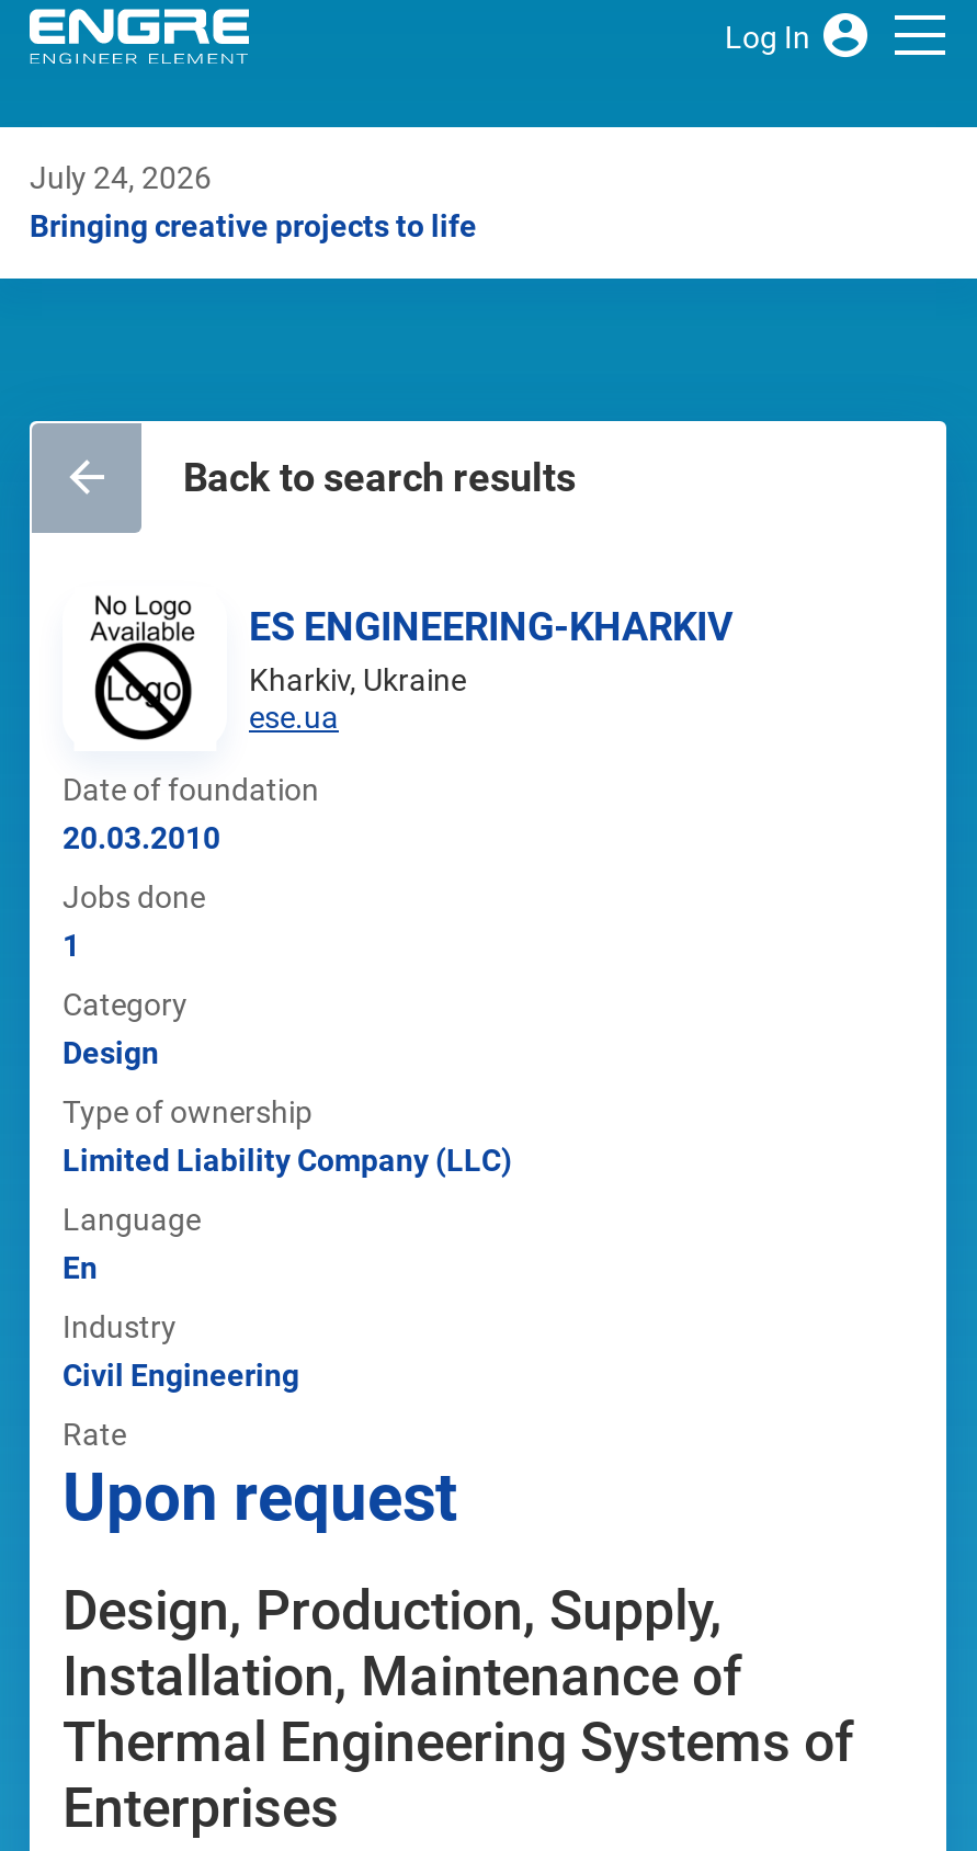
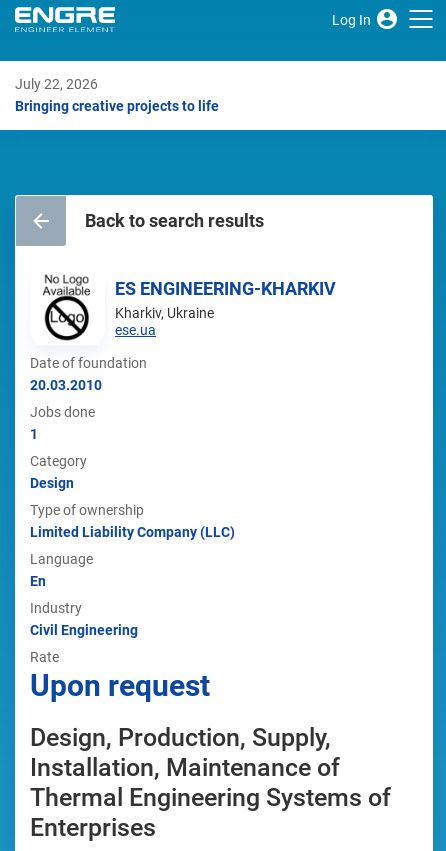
[30,160,212,195] July 24, 2026 -> [15,76,98,92] July 22, 2026

